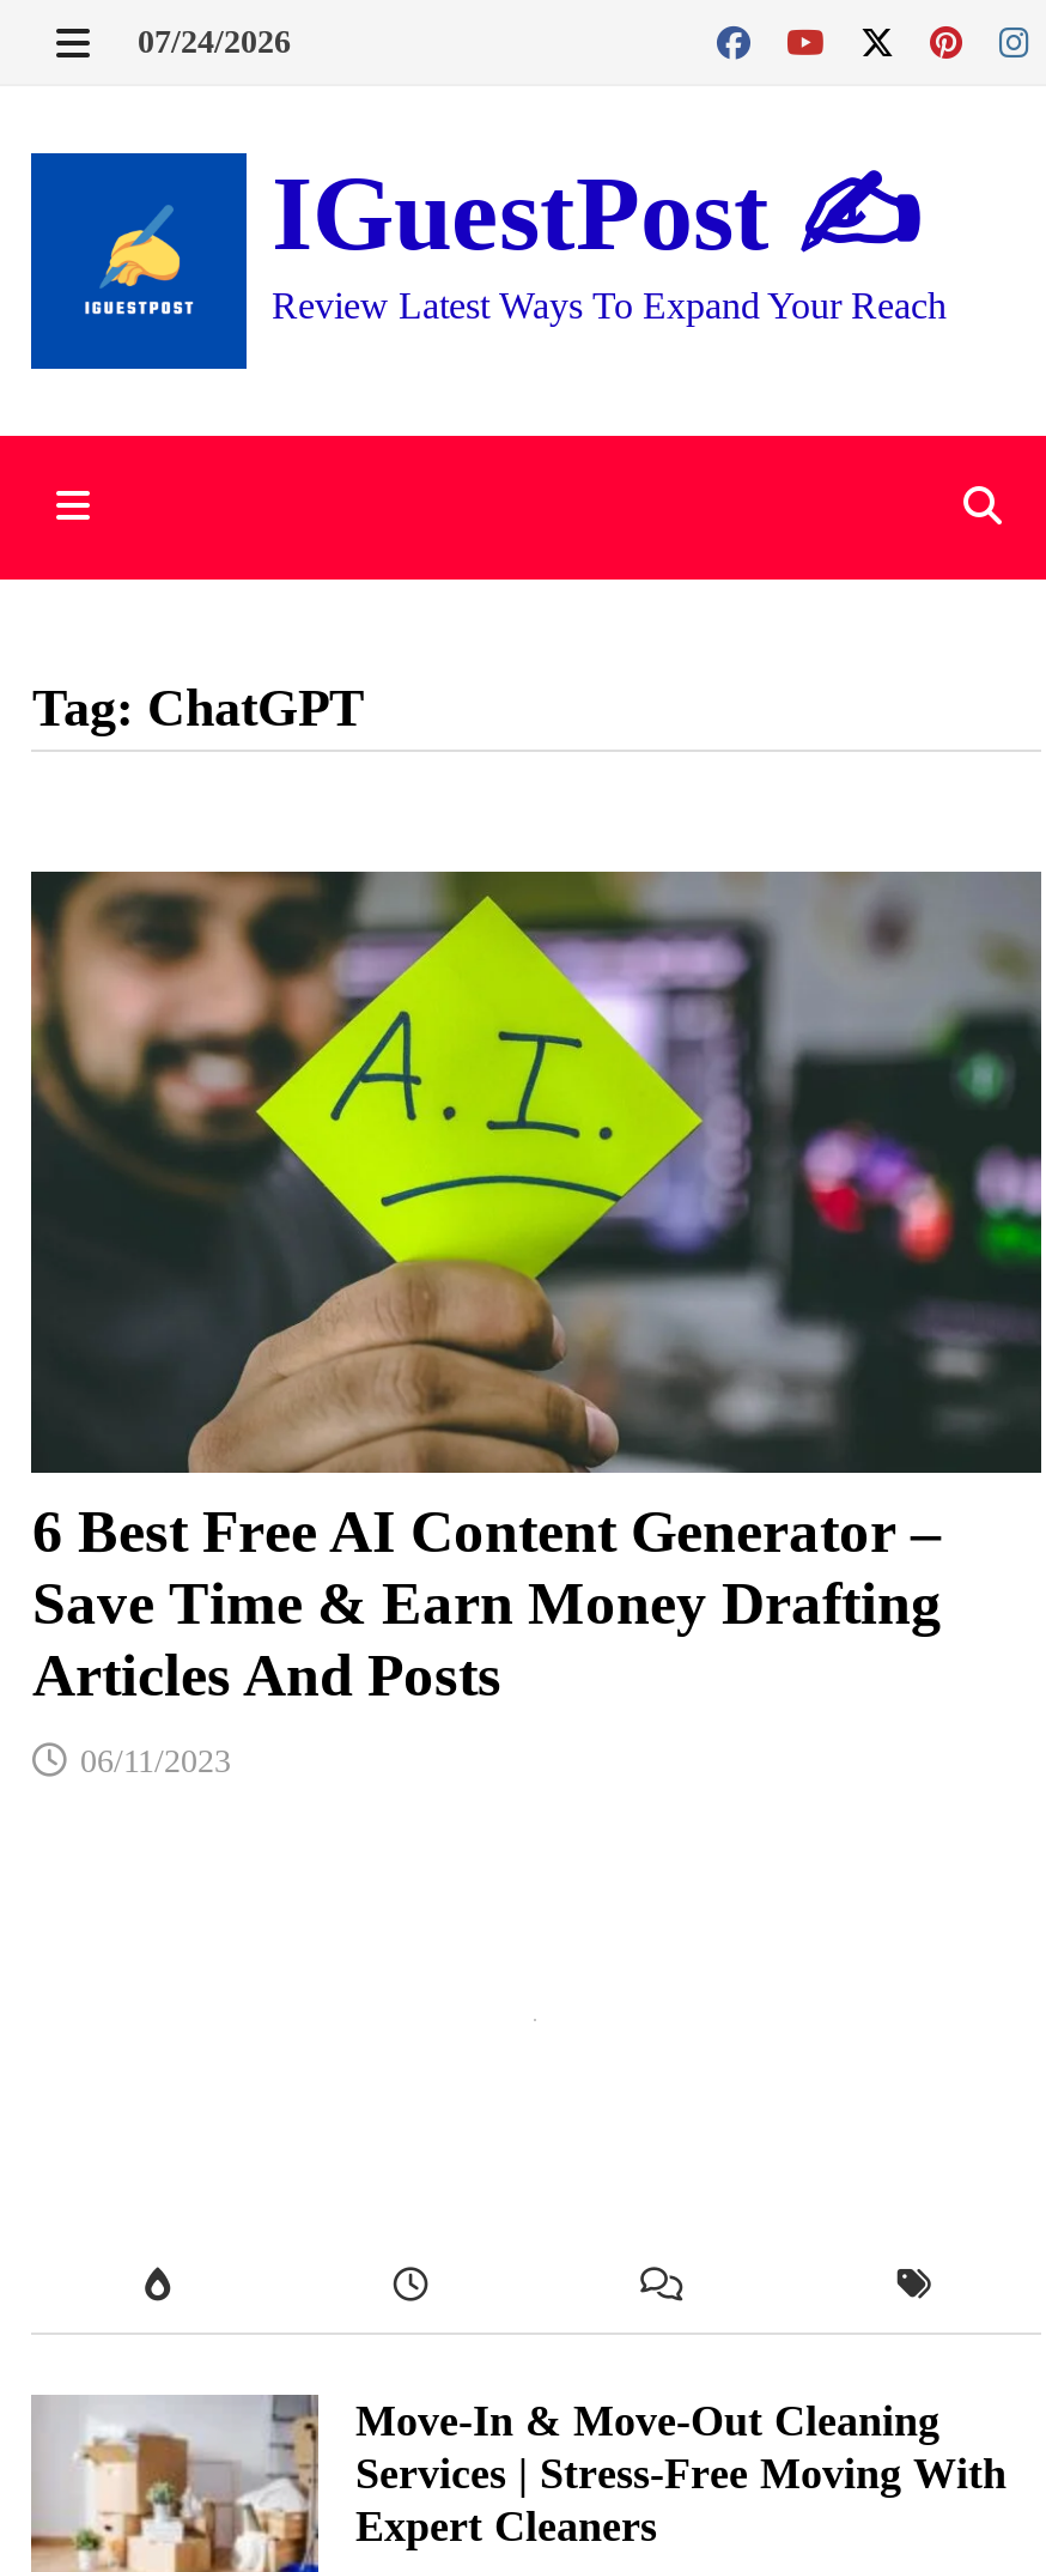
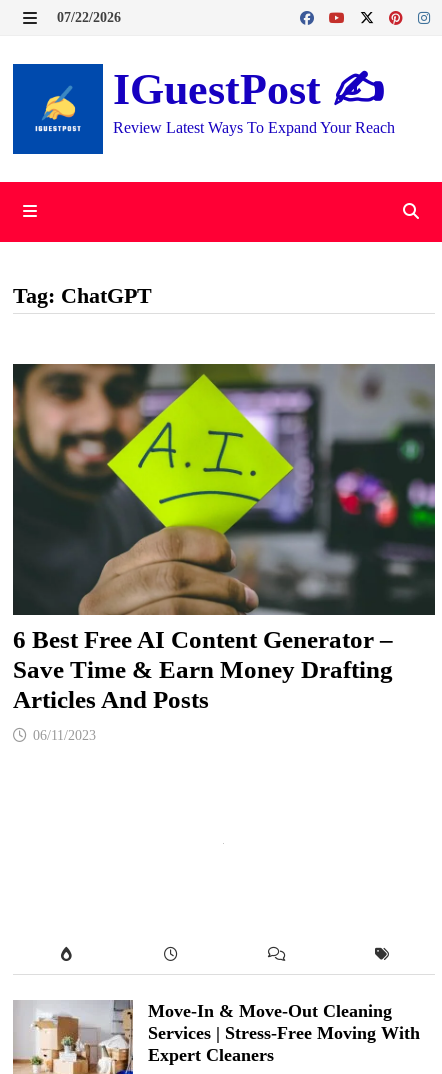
[137,24,291,60] 07/24/2026 -> [57,10,121,25] 07/22/2026

